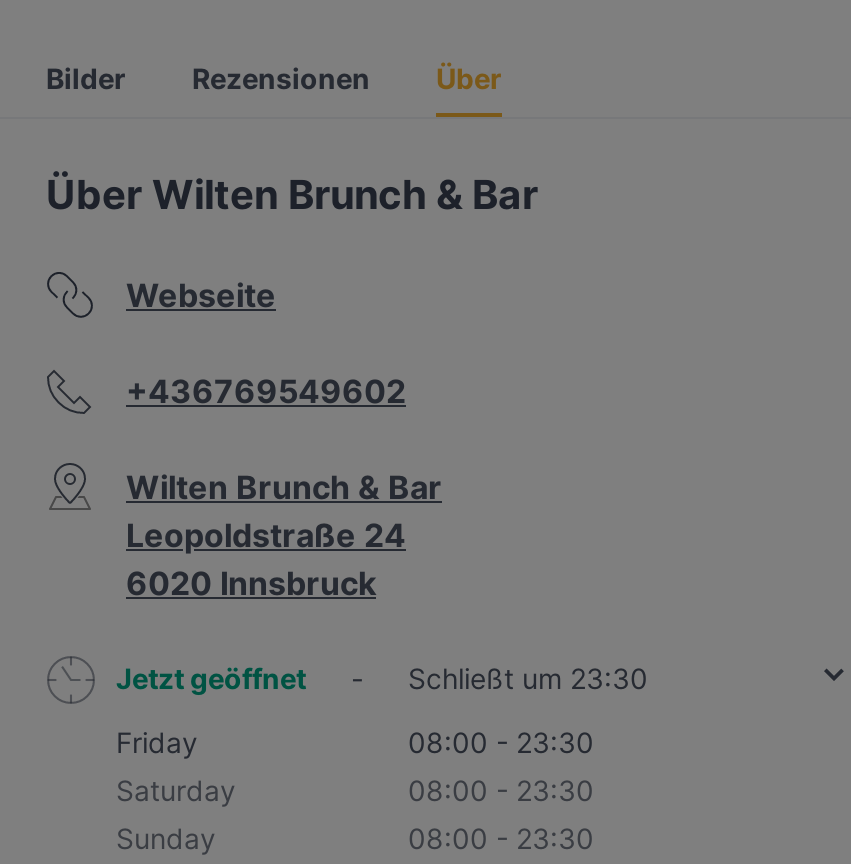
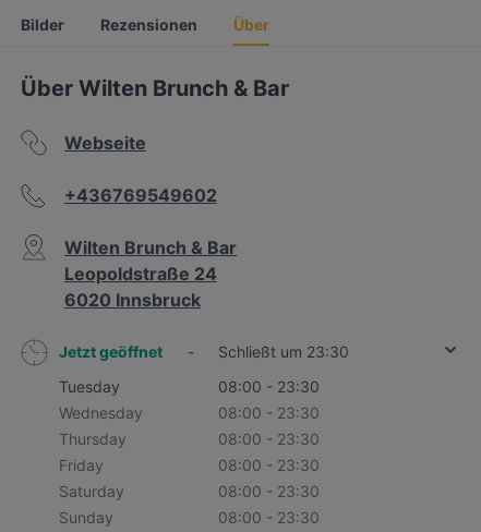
none -> [59,377,320,448] Tuesday | 08:00 - 23:30 | Wednesday | 08:00 - 23:30 | Thursday | 08:00 - 23:30

